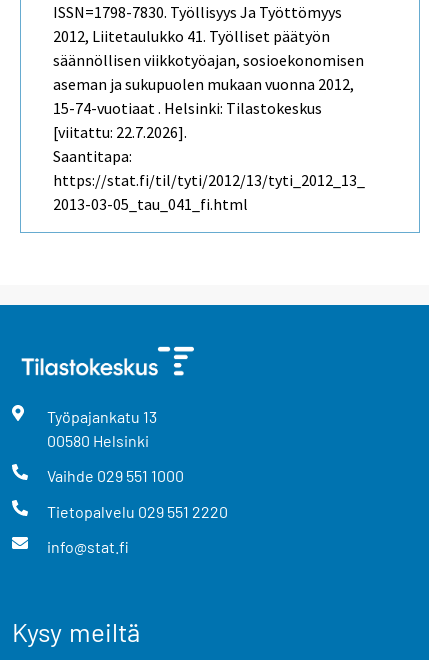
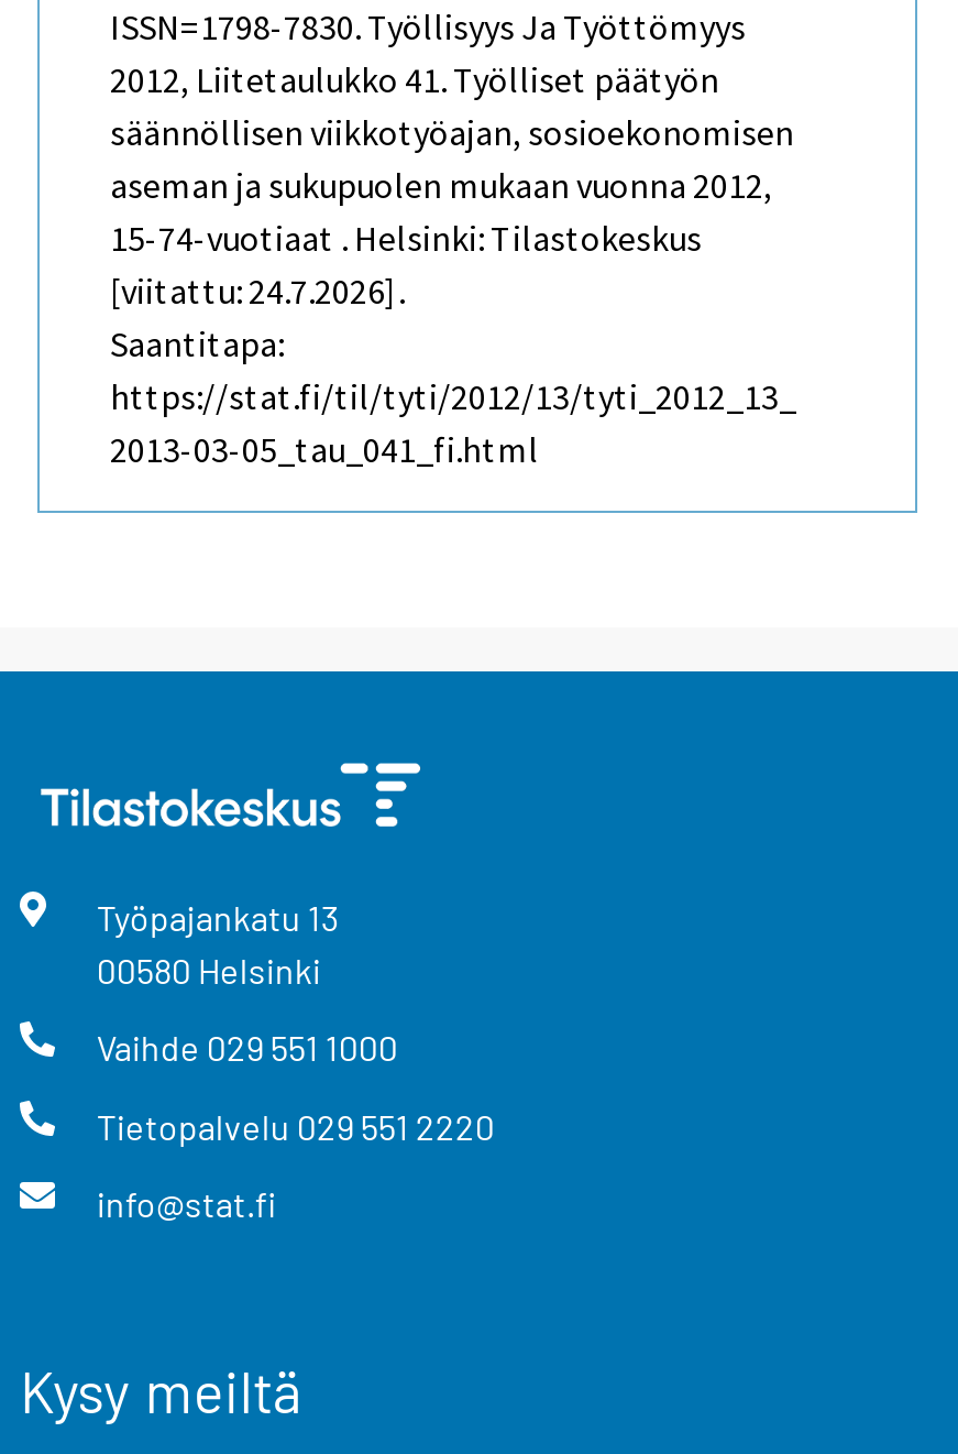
[53,122,187,142] [viitattu: 22.7.2026]. -> [110,269,405,313] [viitattu: 24.7.2026].

